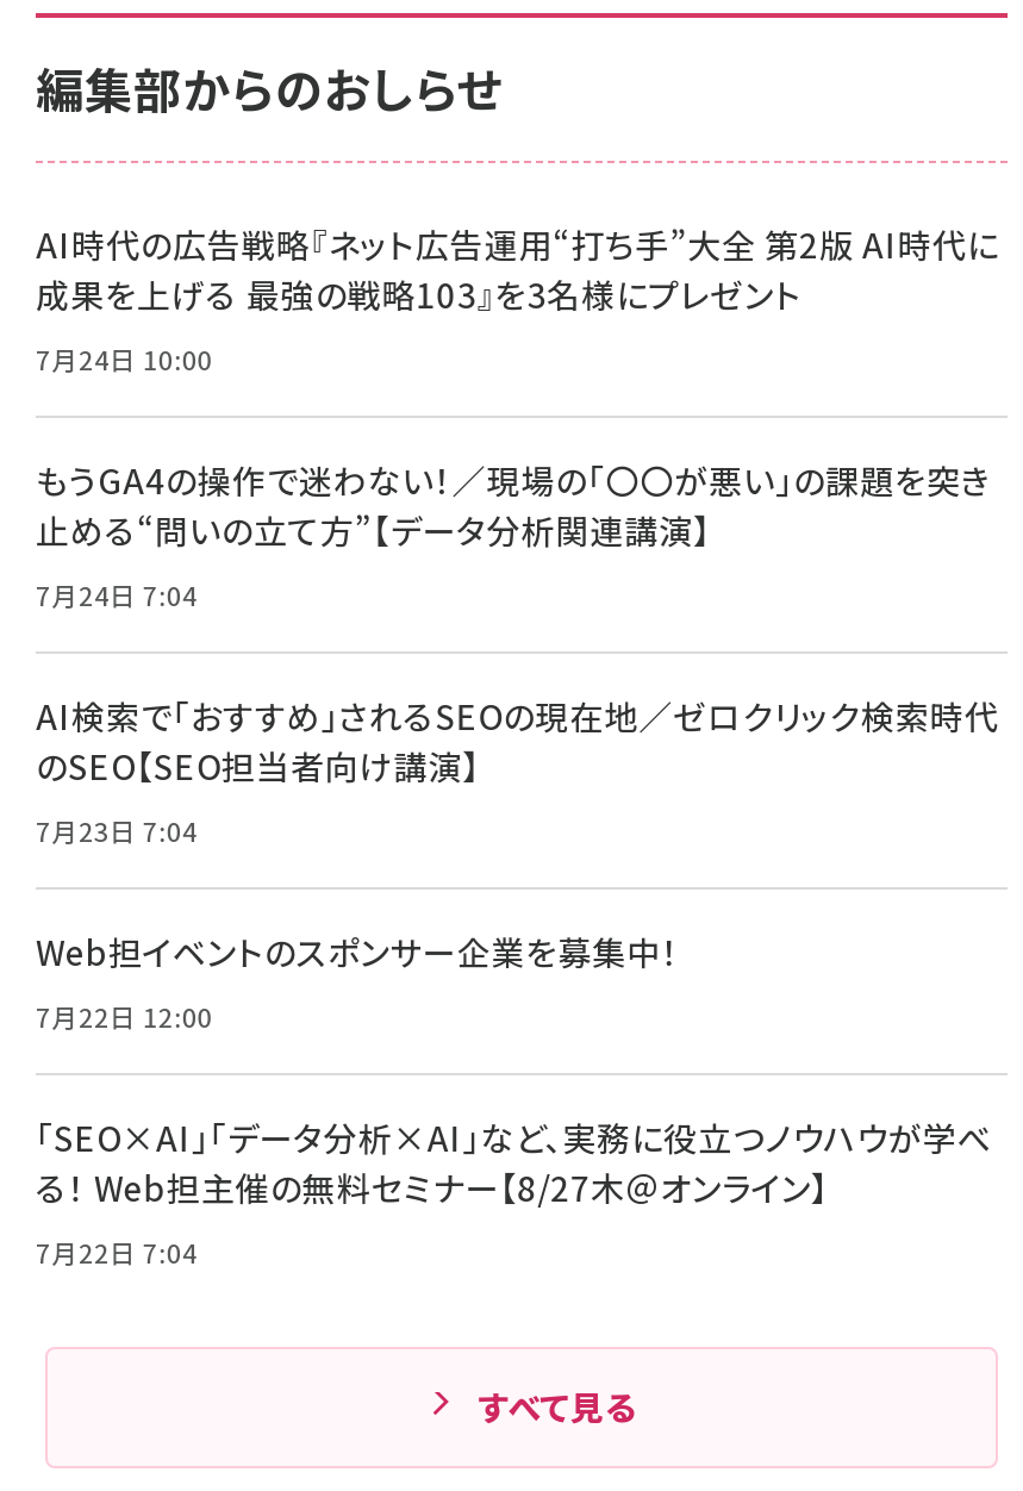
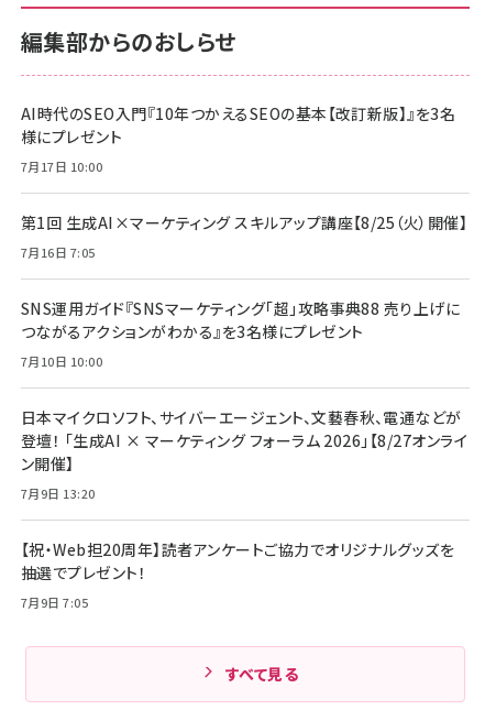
[36,220,999,378] AI時代の広告戦略『ネット広告運用“打ち手”大全 第2版 AI時代に | 成果を上げる 最強の戦略103』を3名様にプレゼント | 7月24日 10:00 -> [21,102,456,175] AI時代のSEO入門『10年つかえるSEOの基本【改訂新版】』を3名 | 様にプレゼント | 7月17日 10:00
[36,456,991,613] もうGA4の操作で迷わない！／現場の「〇〇が悪い」の課題を突き | 止める“問いの立て方”【データ分析関連講演】 | 7月24日 7:04 -> [21,211,468,261] 第1回 生成AI×マーケティング スキルアップ講座【8/25（火）開催】 | 7月16日 7:05
[36,692,999,849] AI検索で「おすすめ」されるSEOの現在地／ゼロクリック検索時代 | のSEO【SEO担当者向け講演】 | 7月23日 7:04 -> [21,297,460,370] SNS運用ガイド『SNSマーケティング「超」攻略事典88 売り上げに | つながるアクションがわかる』を3名様にプレゼント | 7月10日 10:00
[36,928,679,1035] Web担イベントのスポンサー企業を募集中！ | 7月22日 12:00 -> [21,406,468,502] 日本マイクロソフト、サイバーエージェント、文藝春秋、電通などが | 登壇！ 「生成AI × マーケティング フォーラム 2026」【8/27オンライ | ン開催】 | 7月9日 13:20
[36,1113,992,1271] 「SEO×AI」「データ分析×AI」など、実務に役立つノウハウが学べ | る！ Web担主催の無料セミナー【8/27木＠オンライン】 | 7月22日 7:04 -> [21,538,455,611] 【祝・Web担20周年】読者アンケートご協力でオリジナルグッズを | 抽選でプレゼント！ | 7月9日 7:05

